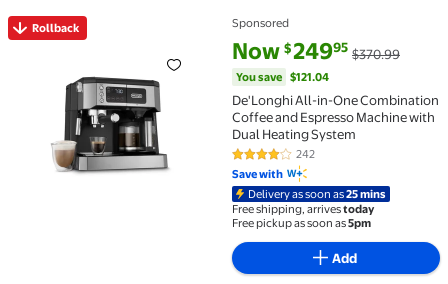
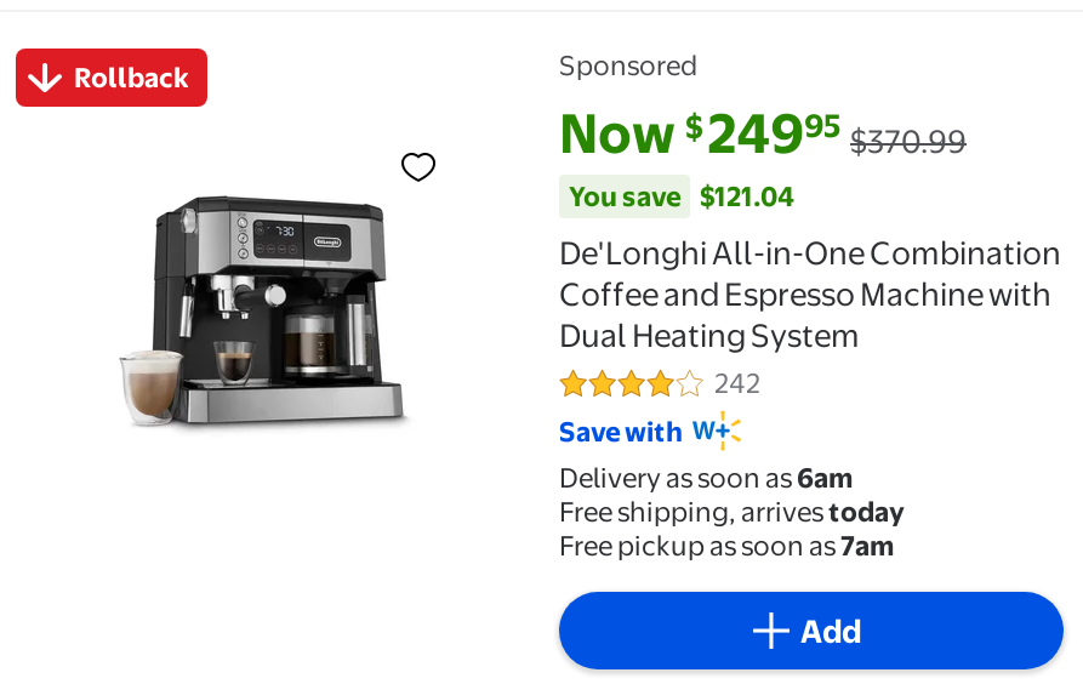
[248,186,386,200] Delivery as soon as 25 mins -> [559,461,853,495] Delivery as soon as 6am
[232,216,371,230] Free pickup as soon as 5pm -> [559,529,894,563] Free pickup as soon as 7am

